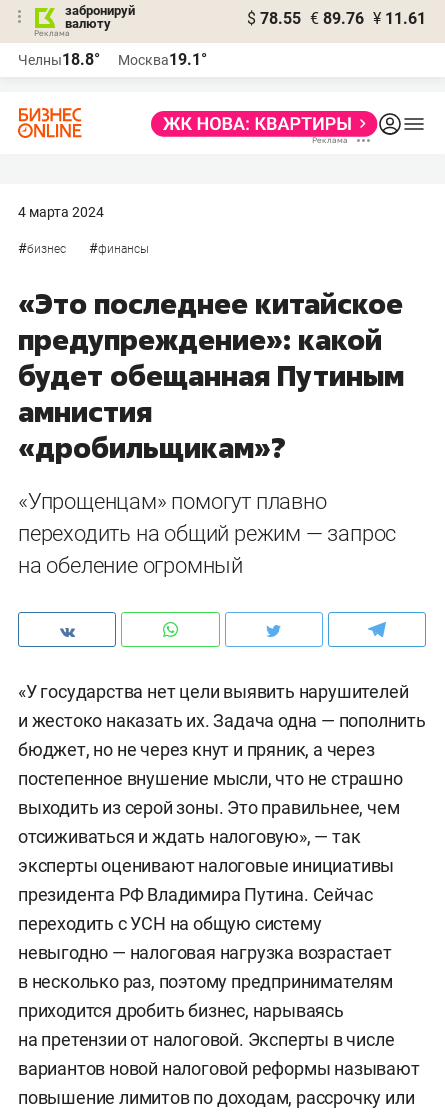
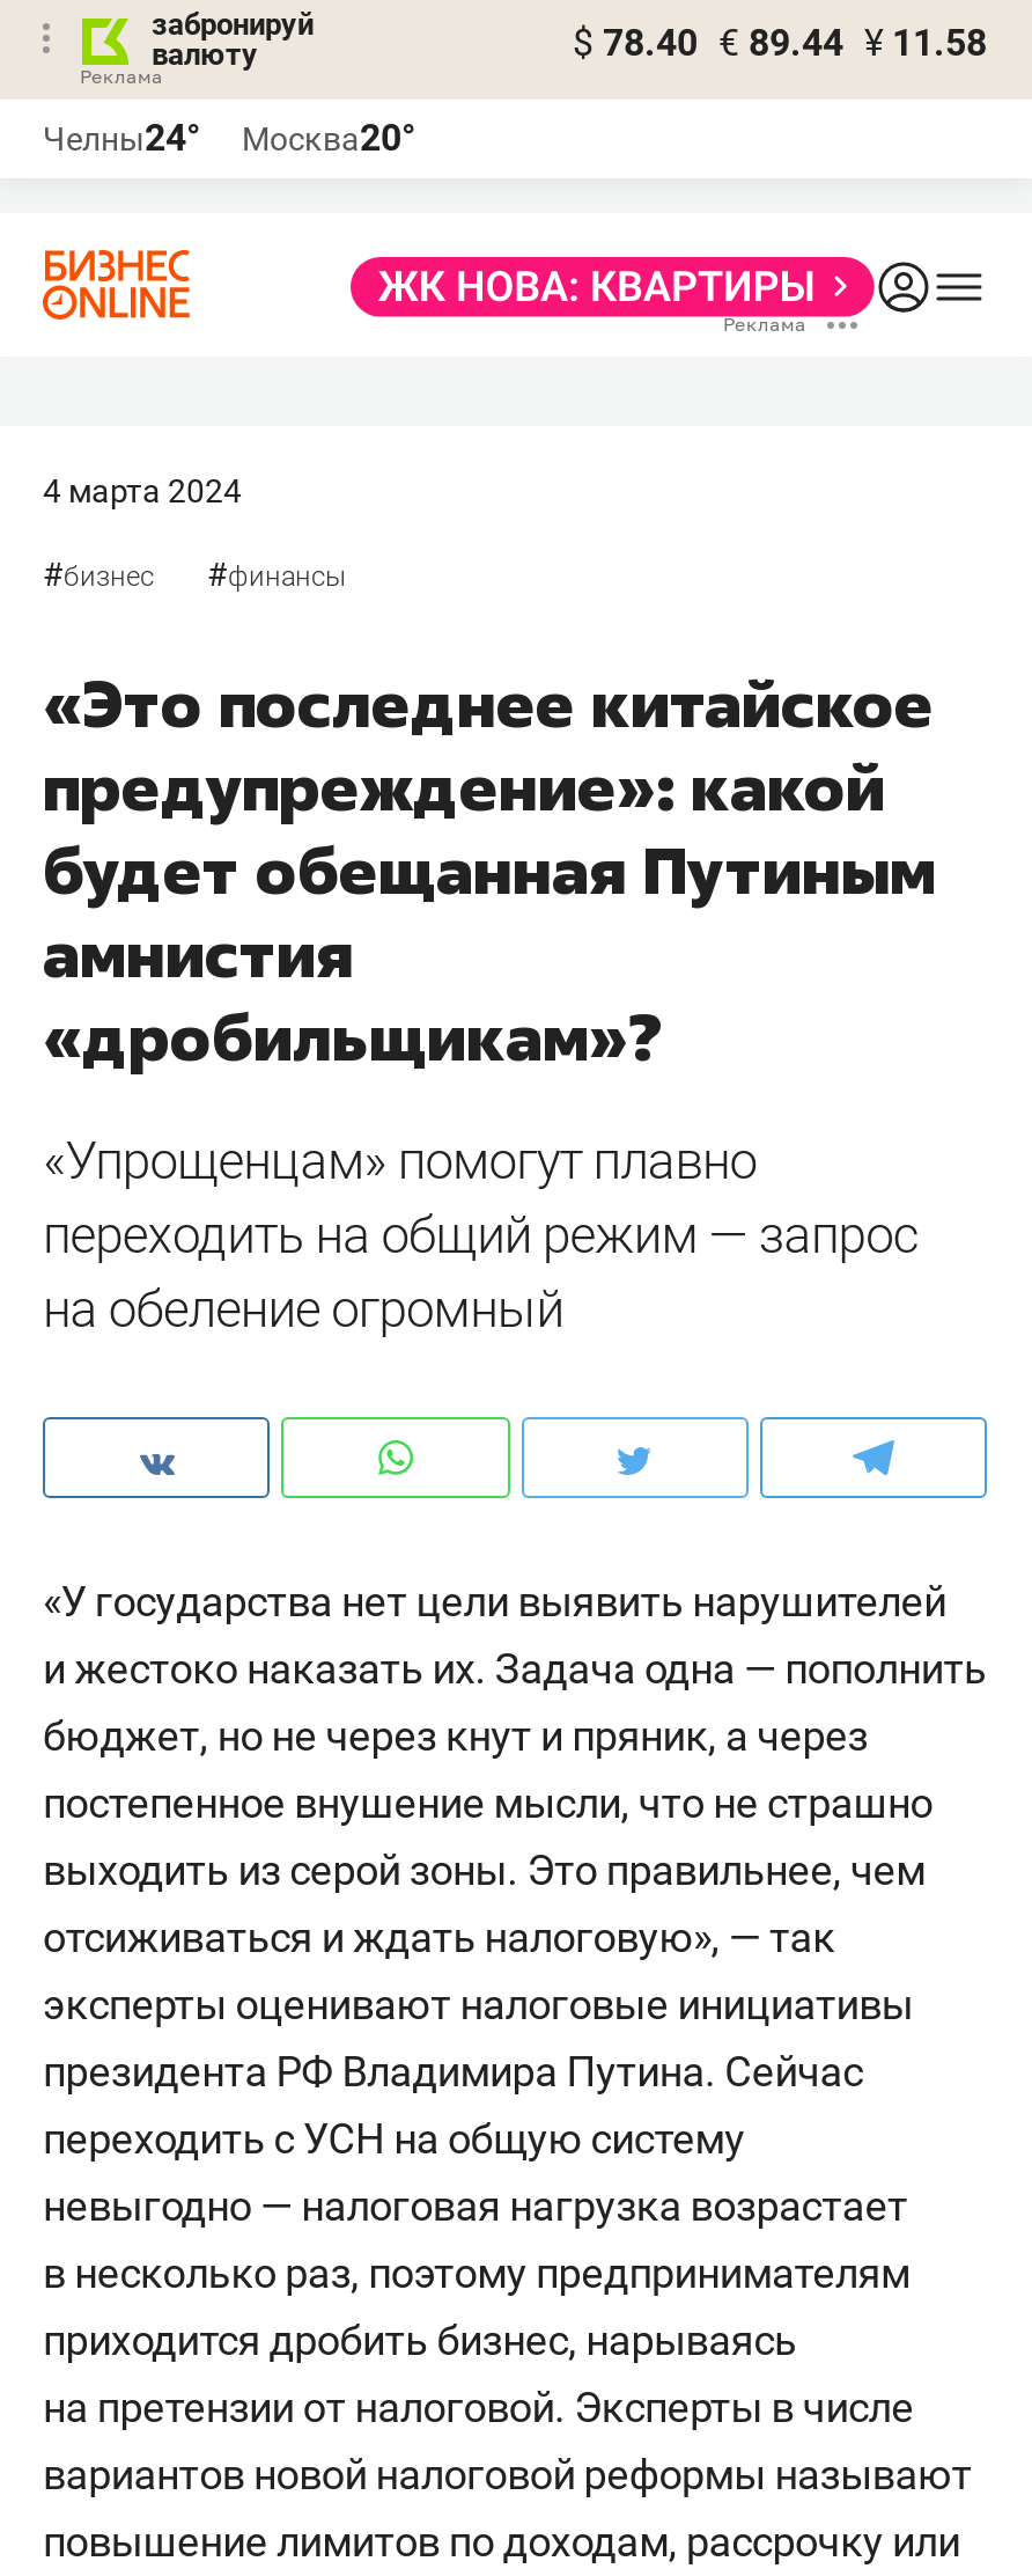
[247,9,426,28] $ 78.55 € 89.76 ¥ 11.61 -> [573,21,987,65] $ 78.40 € 89.44 ¥ 11.58
[18,50,100,69] Челны18.8° -> [43,116,200,160] Челны24°
[118,50,207,69] Москва19.1° -> [242,116,415,160] Москва20°

